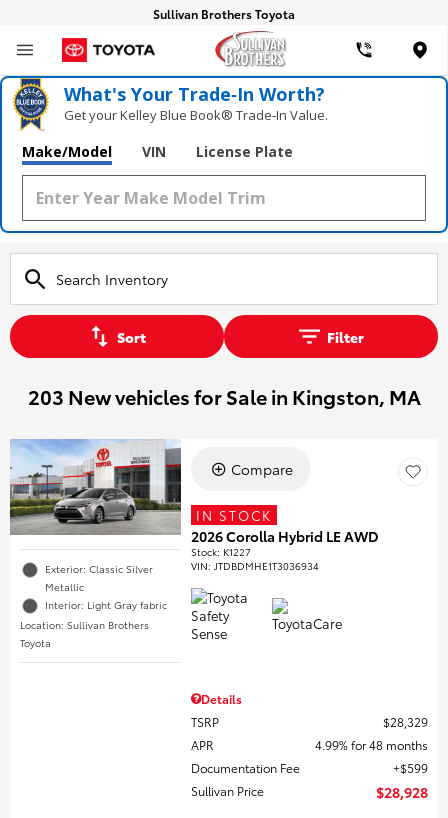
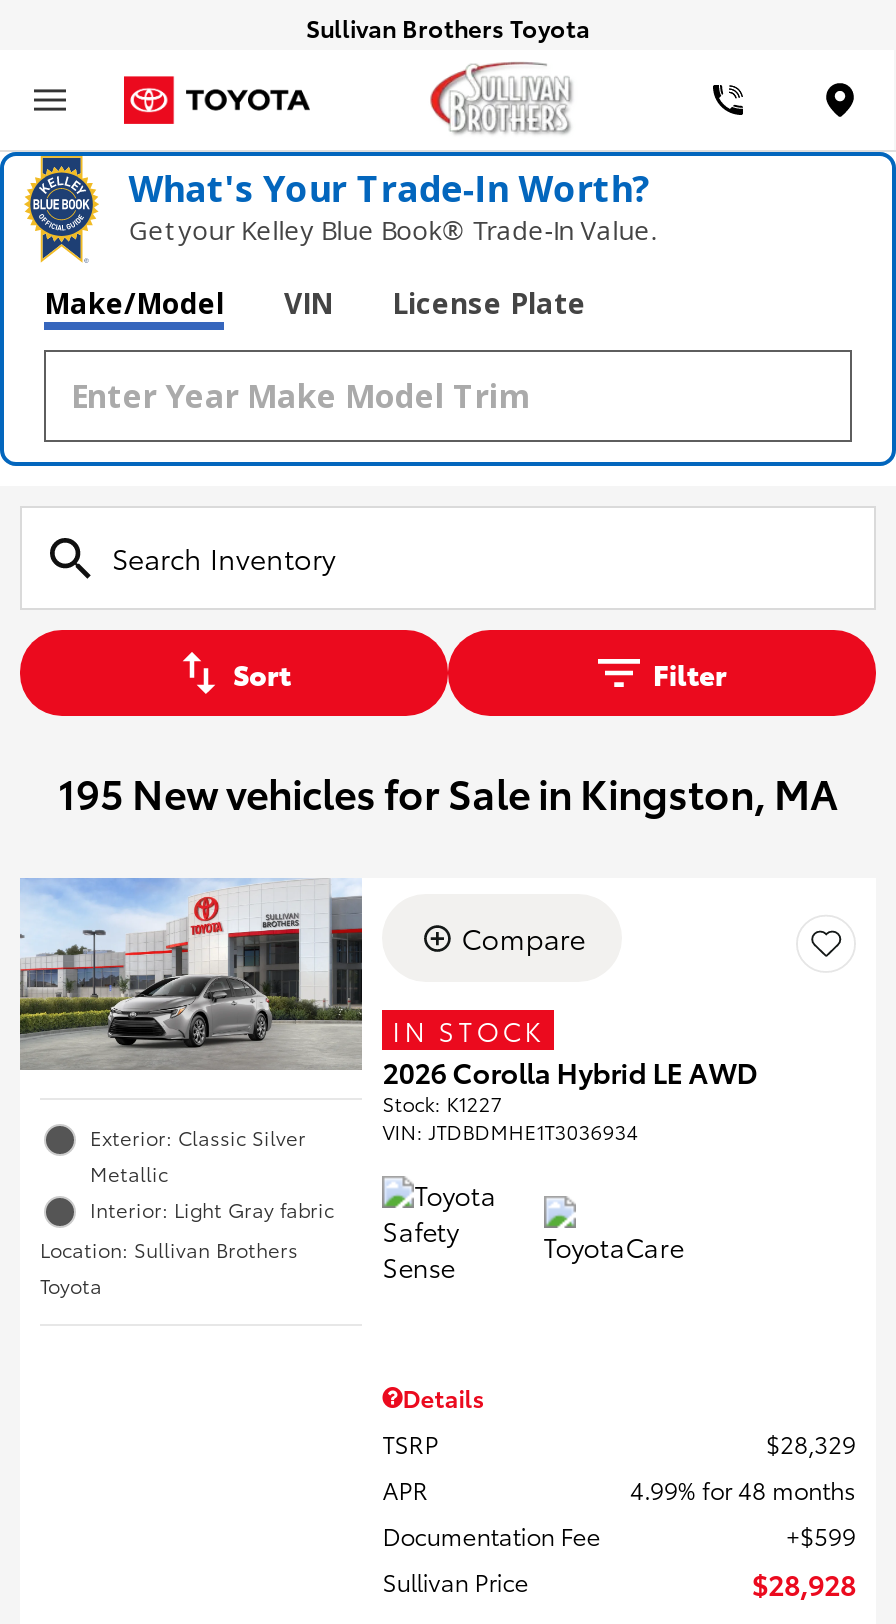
[27,382,420,410] 203 New vehicles for Sale in Kingston, MA -> [58,764,838,820] 195 New vehicles for Sale in Kingston, MA

